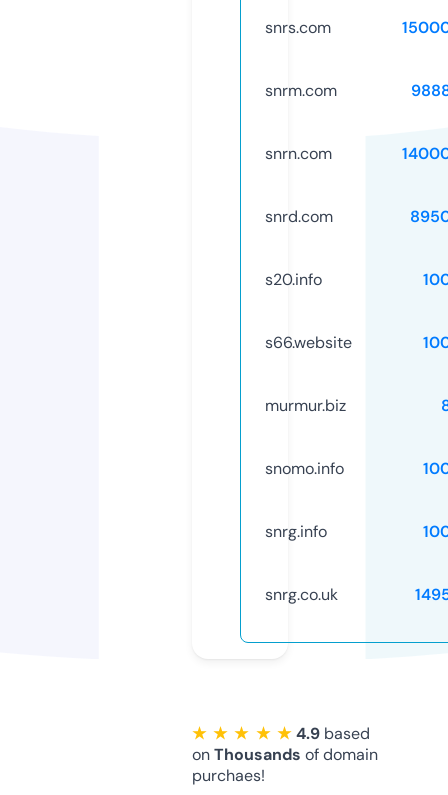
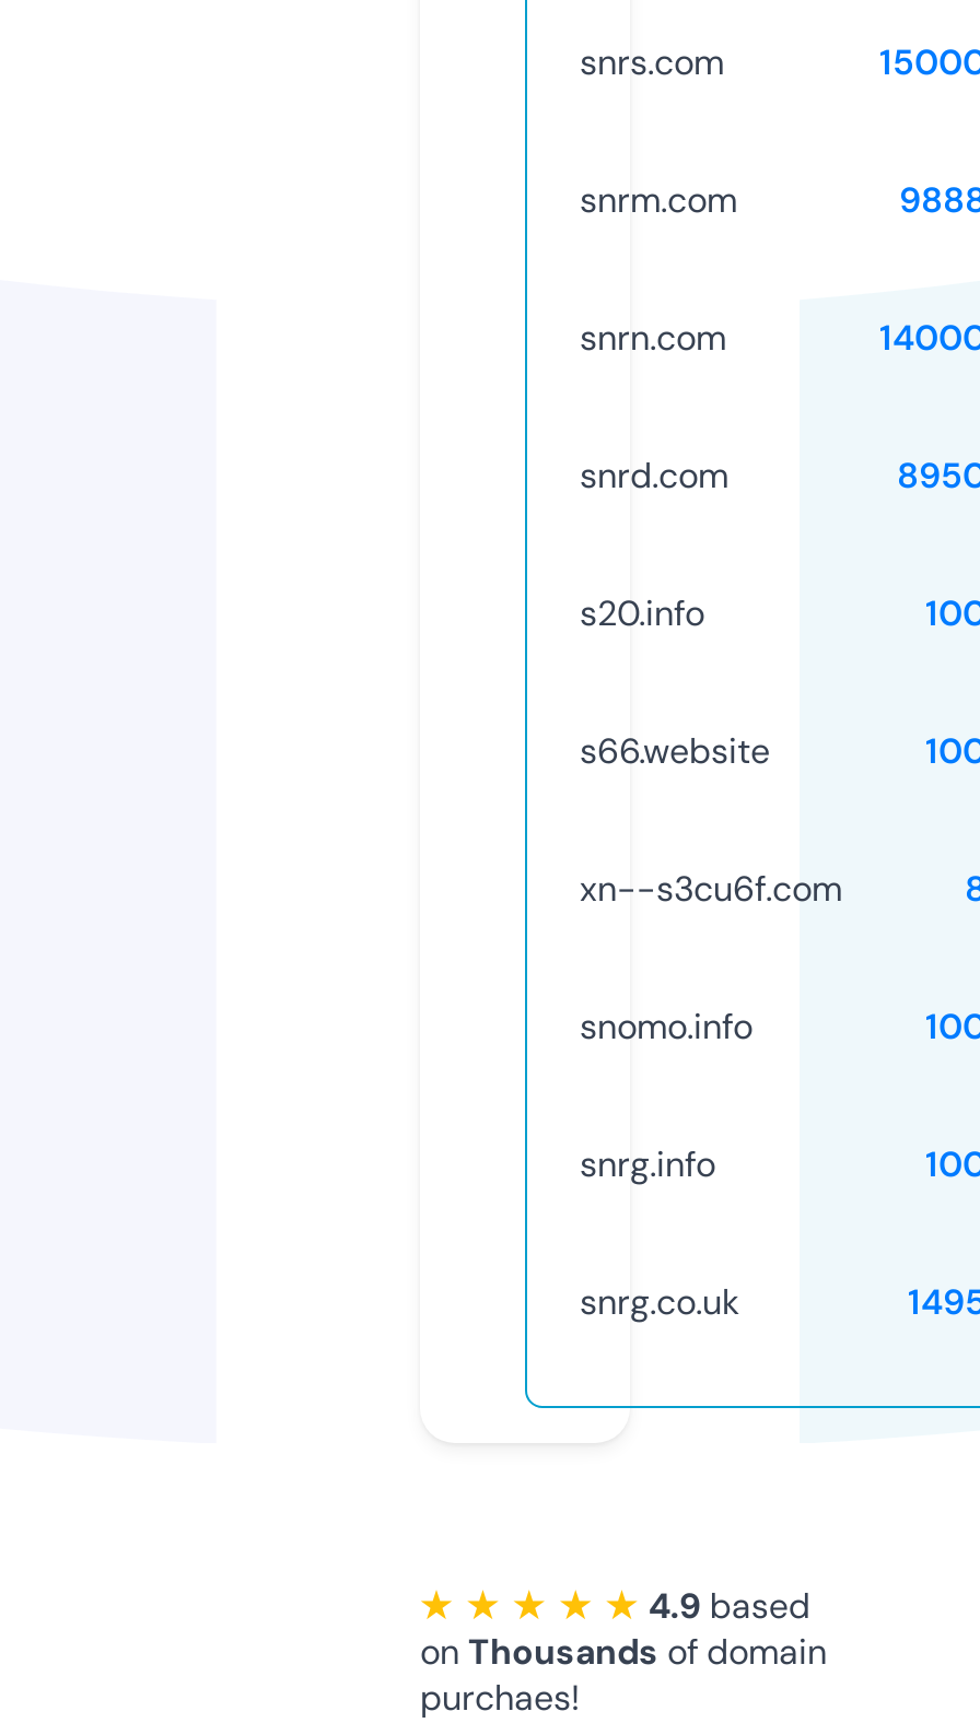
[265,395,346,416] murmur.biz -> [580,865,842,911] xn--s3cu6f.com

